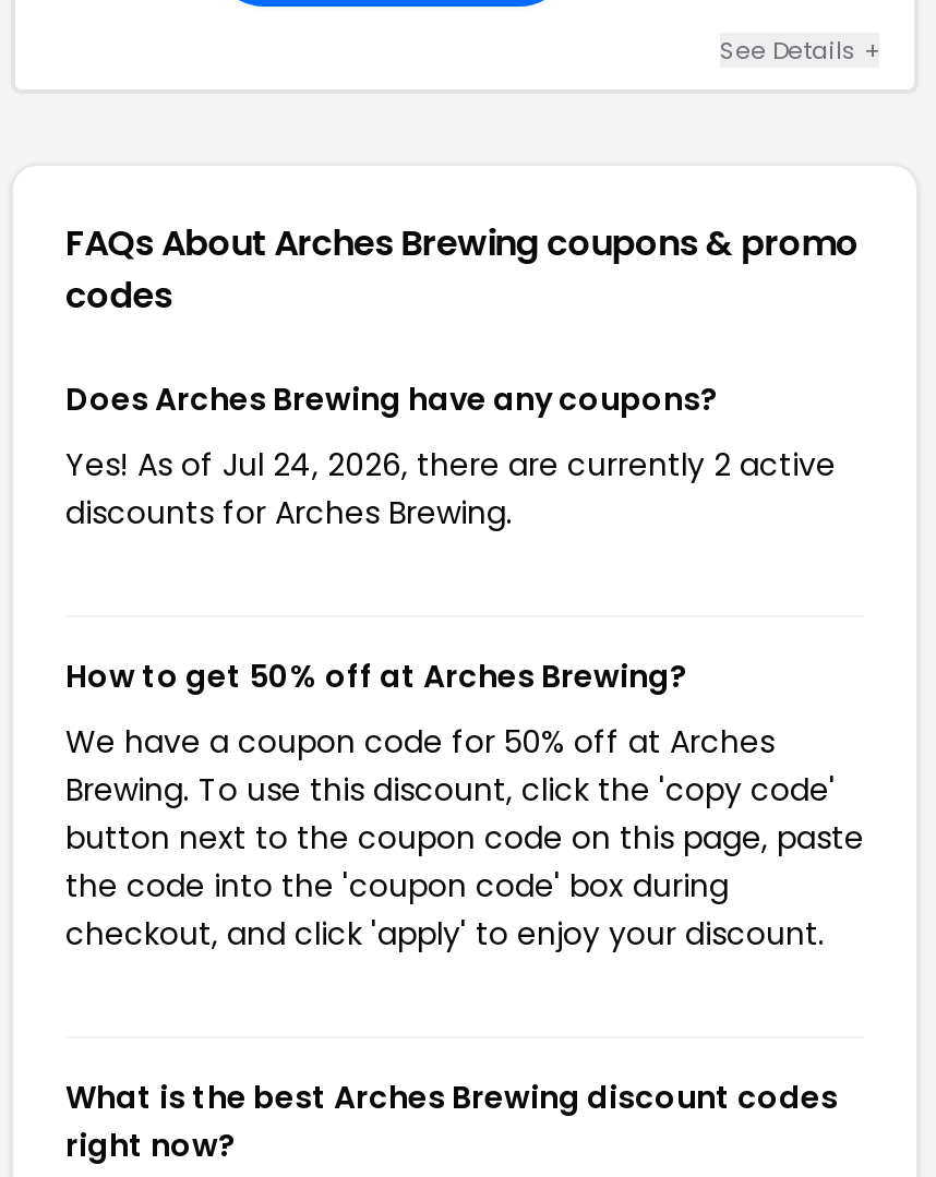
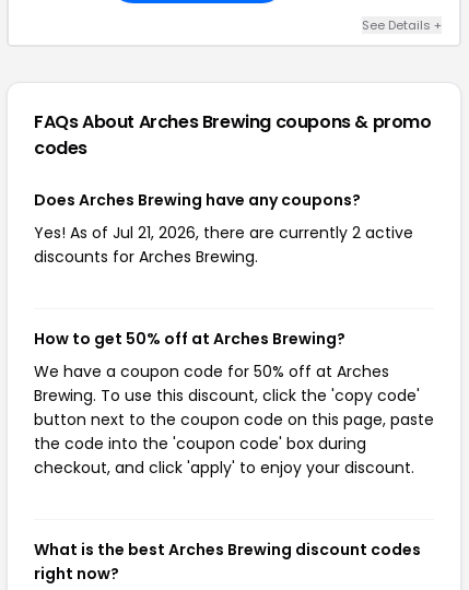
[65,443,836,487] Yes! As of Jul 24, 2026, there are currently 2 active -> [34,222,413,244] Yes! As of Jul 21, 2026, there are currently 2 active

